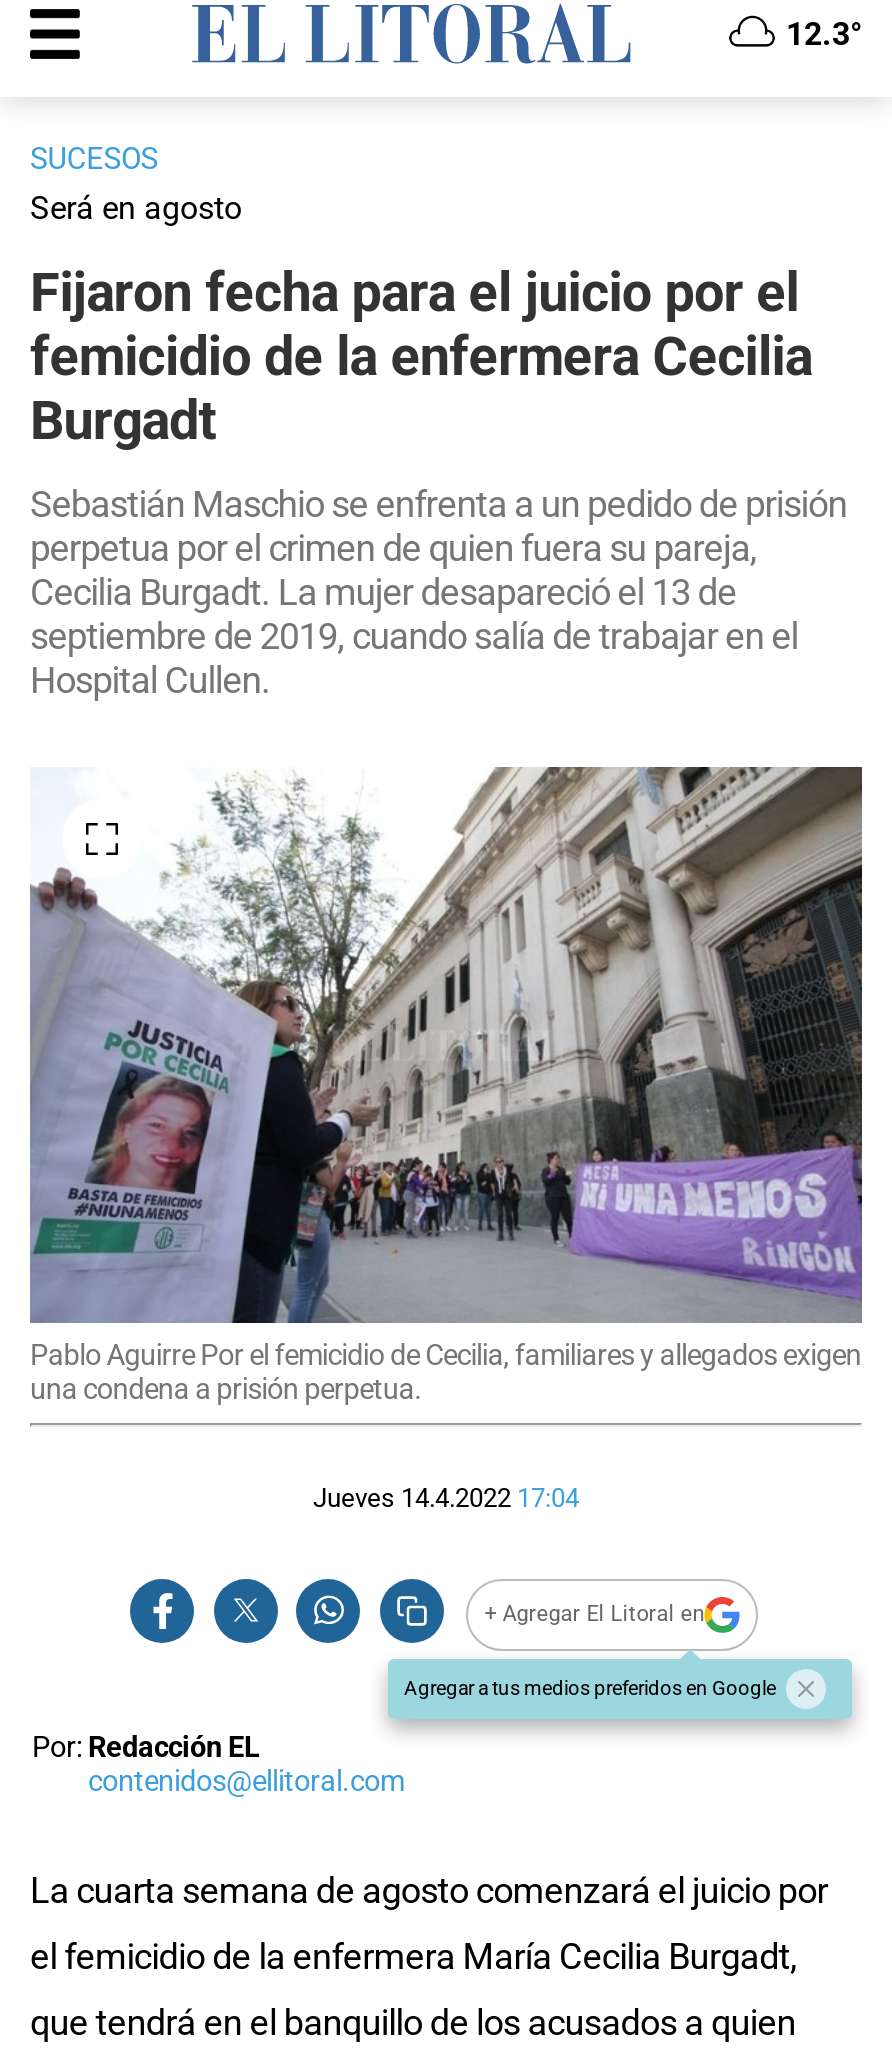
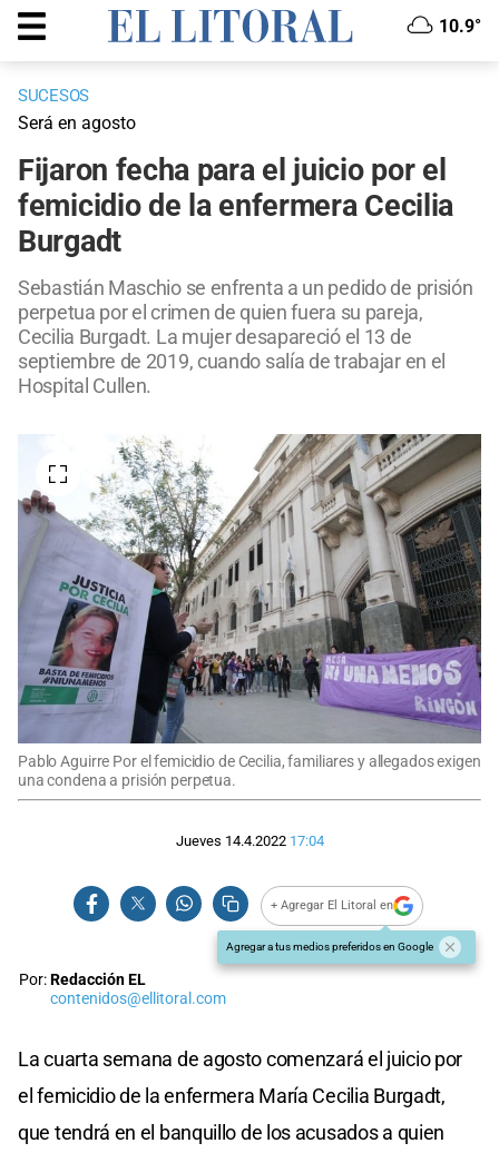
[786,14,862,52] 12.3° -> [439,15,481,36] 10.9°

